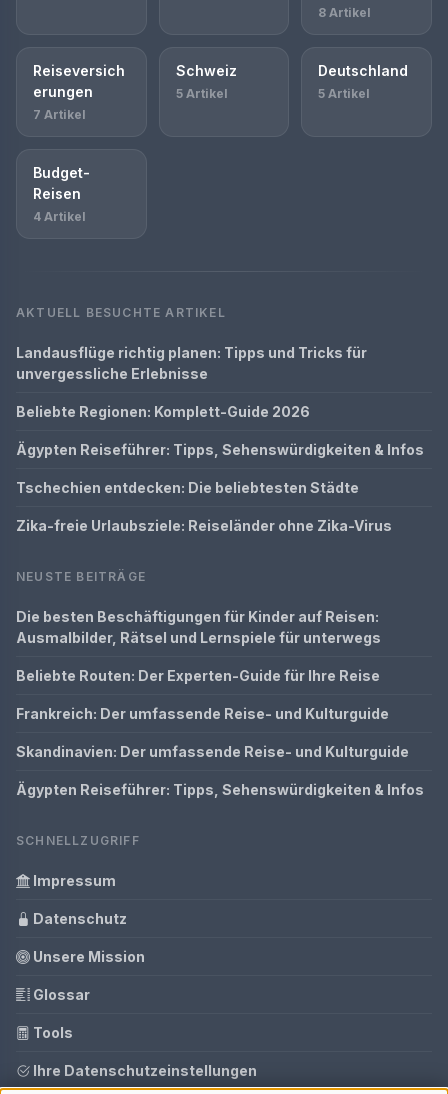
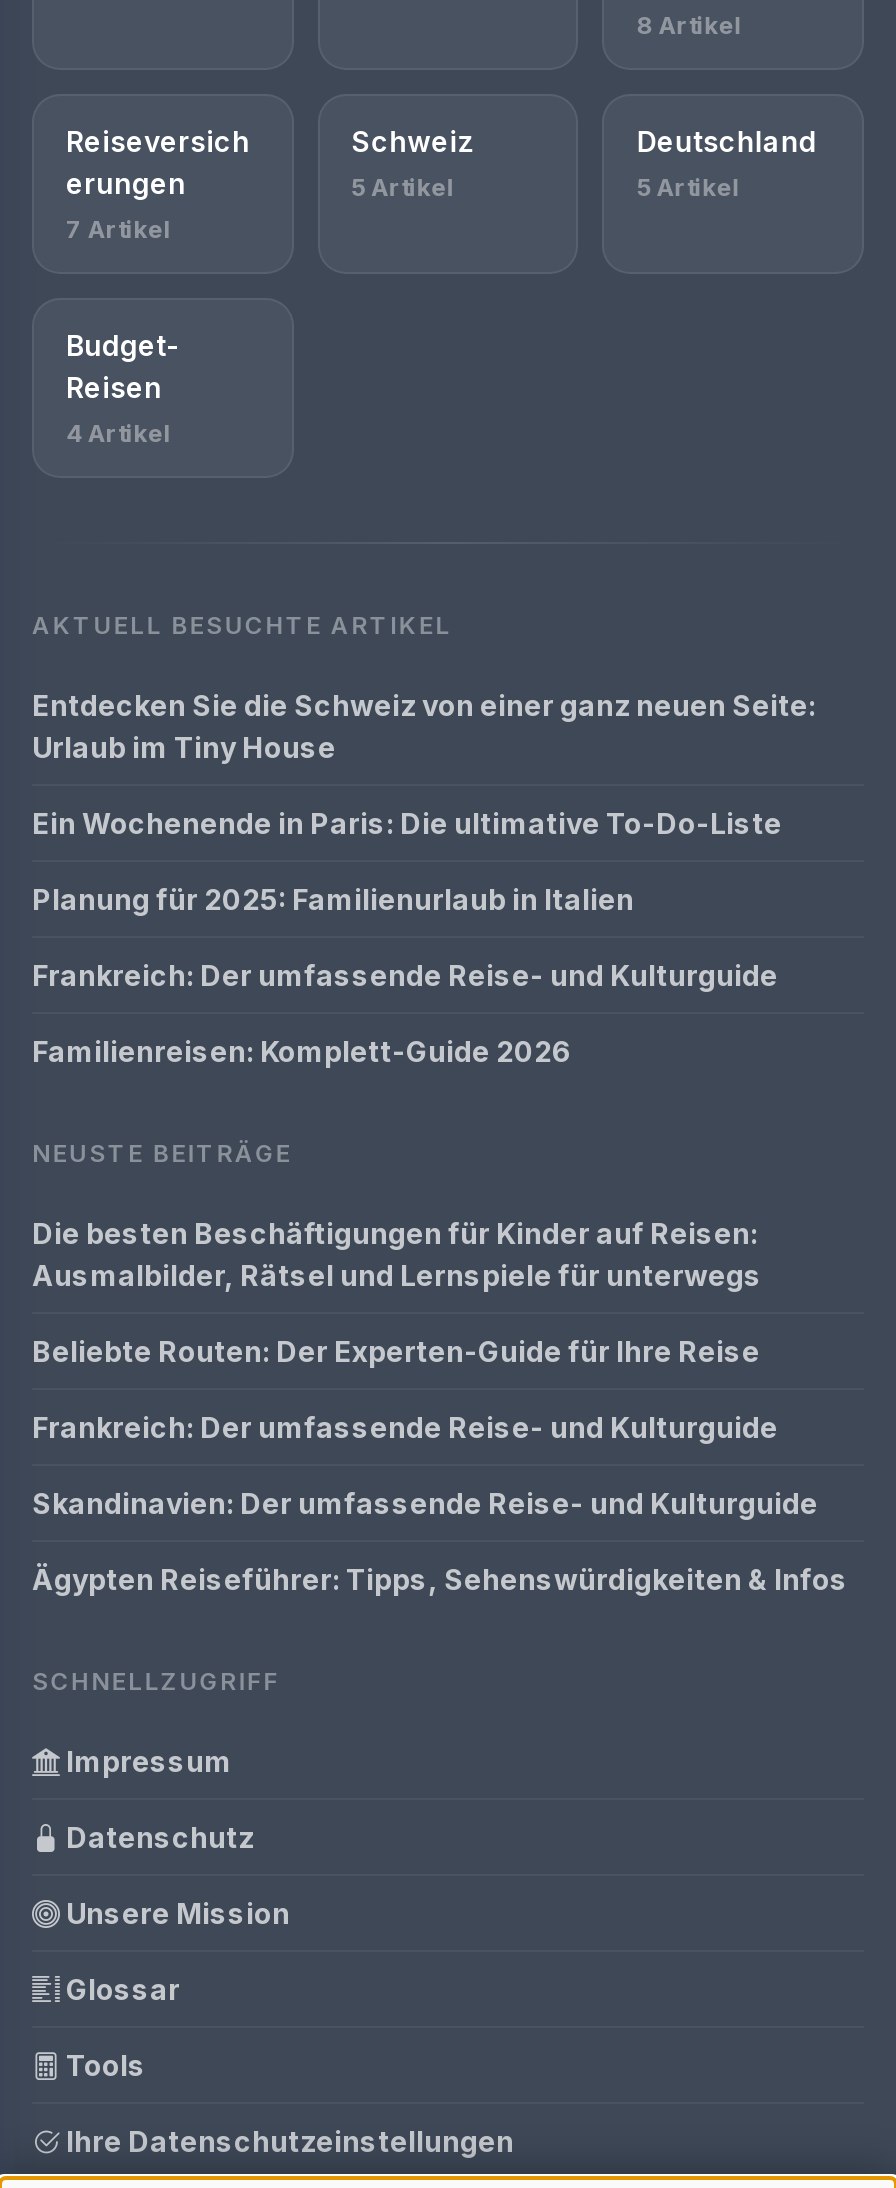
[16,344,367,382] Landausflüge richtig planen: Tipps und Tricks für | unvergessliche Erlebnisse -> [32,688,816,764] Entdecken Sie die Schweiz von einer ganz neuen Seite: | Urlaub im Tiny House
[16,403,310,420] Beliebte Regionen: Komplett-Guide 2026 -> [32,806,782,840] Ein Wochenende in Paris: Die ultimative To-Do-Liste
[16,441,424,458] Ägypten Reiseführer: Tipps, Sehenswürdigkeiten & Infos -> [32,882,634,916] Planung für 2025: Familienurlaub in Italien
[16,479,359,496] Tschechien entdecken: Die beliebtesten Städte -> [32,958,778,992] Frankreich: Der umfassende Reise- und Kulturguide
[16,517,392,534] Zika-freie Urlaubsziele: Reiseländer ohne Zika-Virus -> [32,1034,572,1068] Familienreisen: Komplett-Guide 2026

